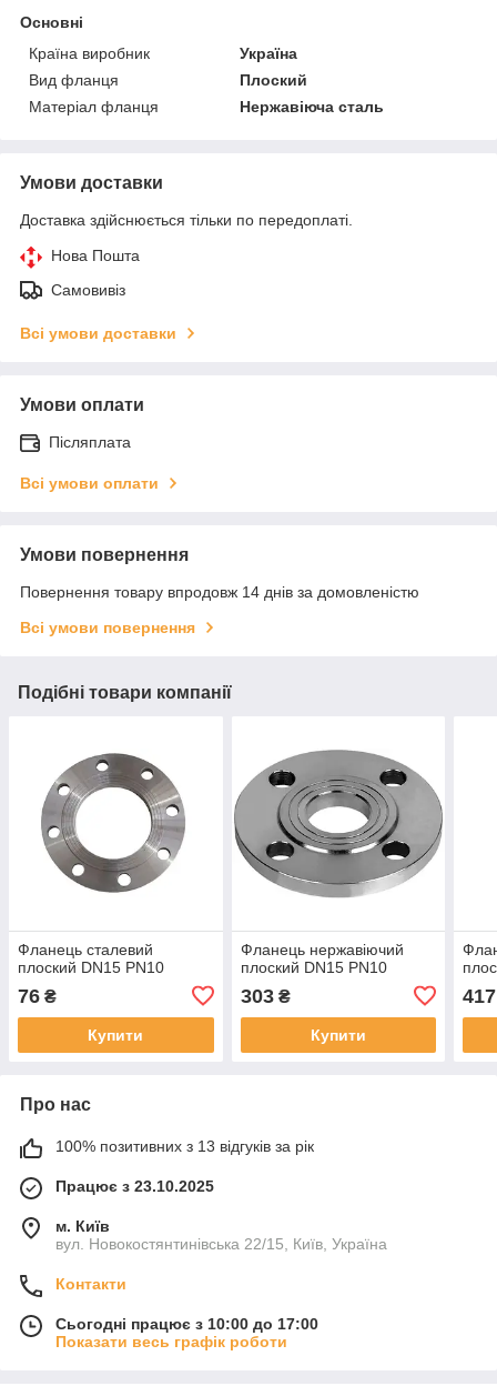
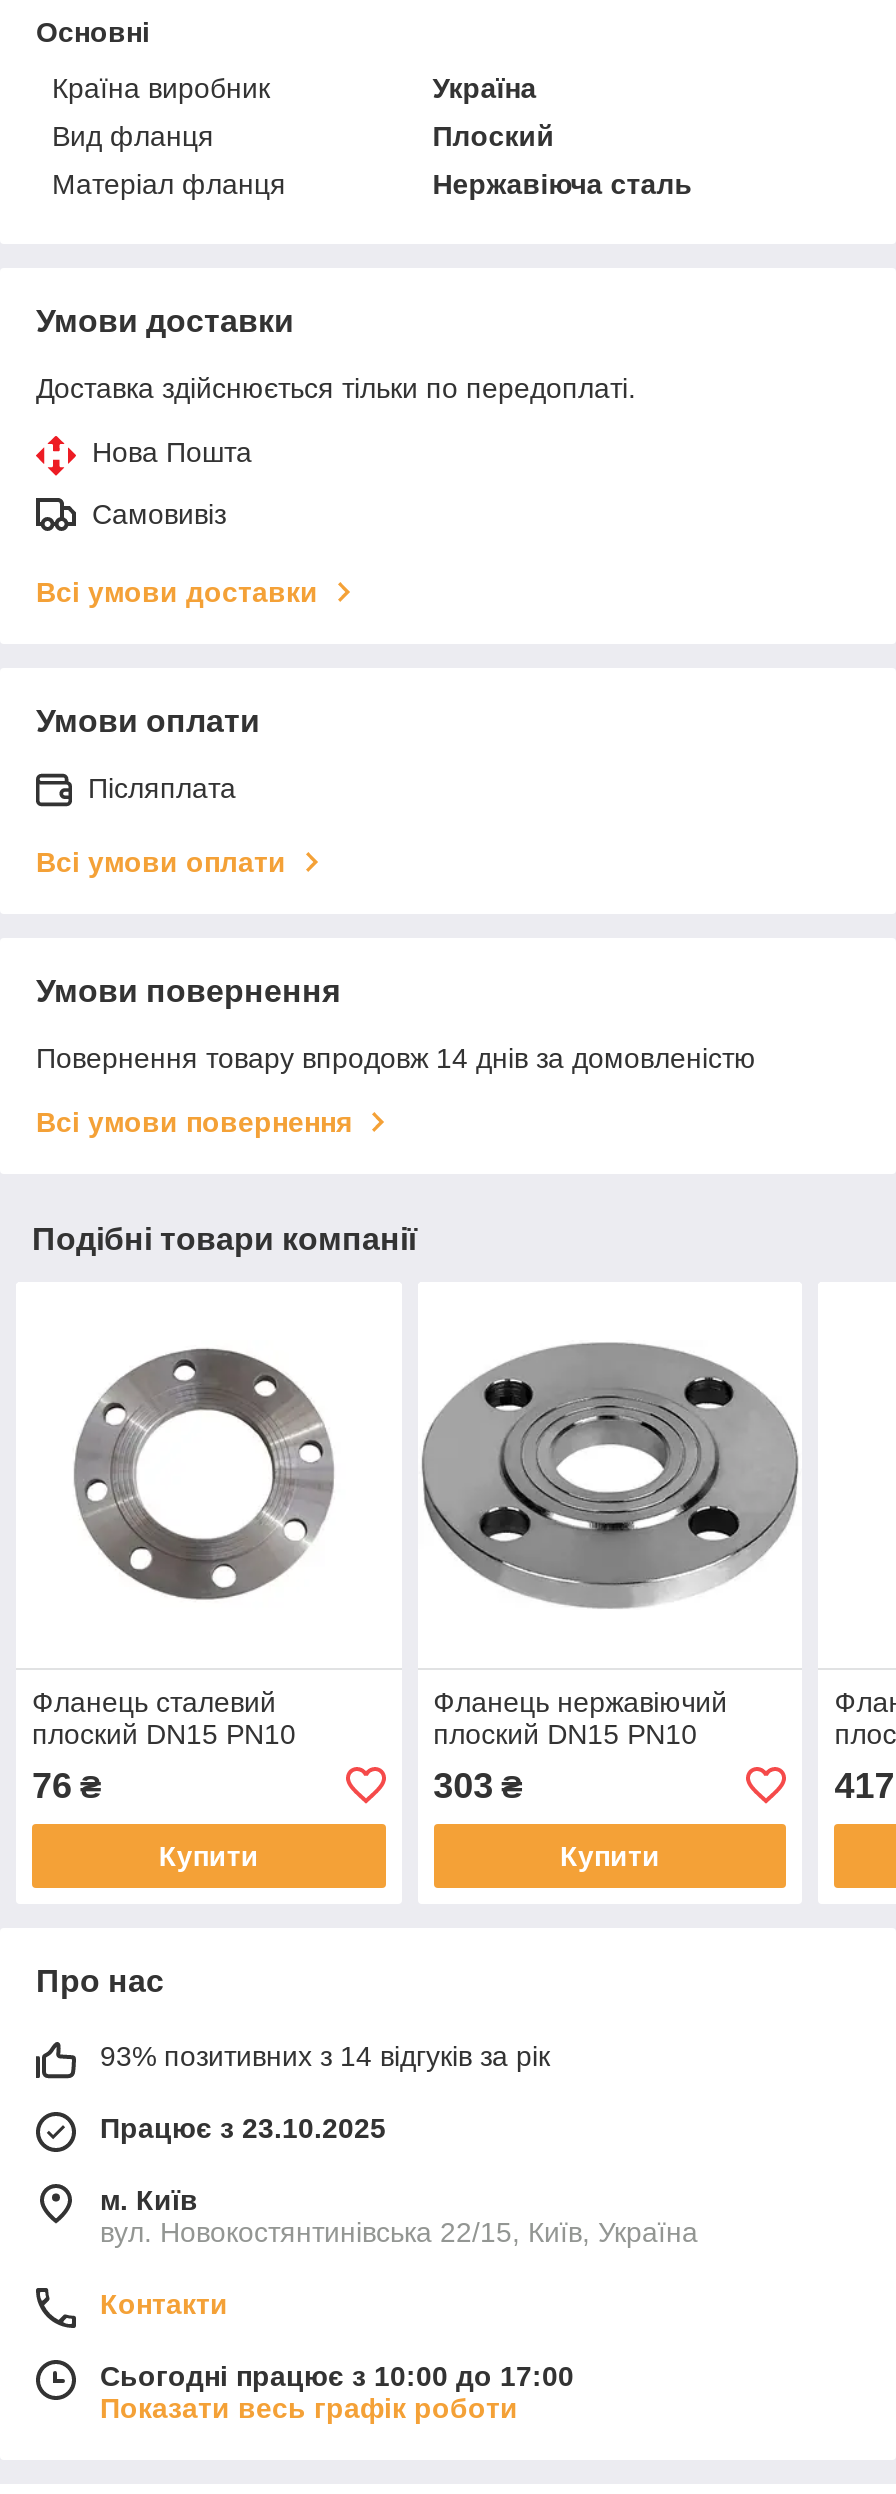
[55,1137,314,1155] 100% позитивних з 13 відгуків за рік -> [100,2040,550,2072] 93% позитивних з 14 відгуків за рік

